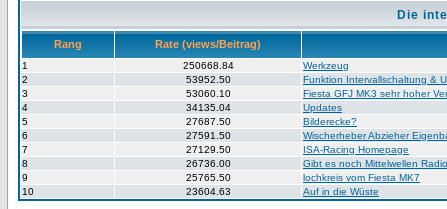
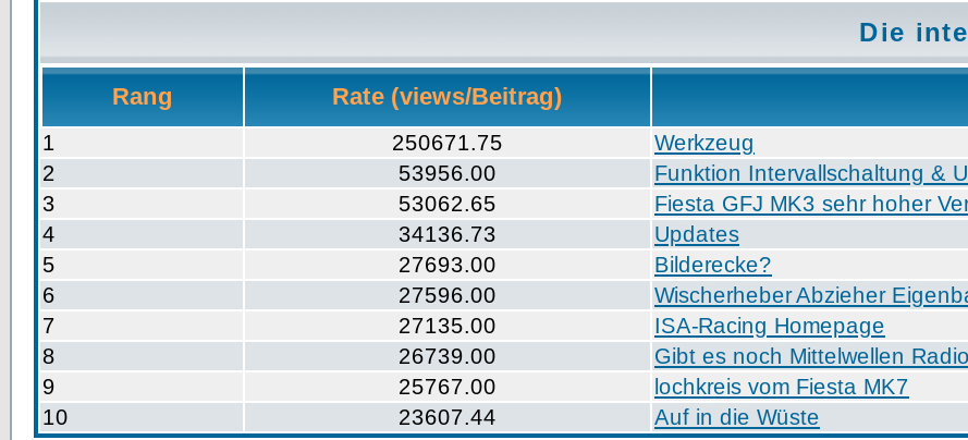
[182,60,233,71] 250668.84 -> [392,131,503,155] 250671.75
[185,74,230,85] 53952.50 -> [399,161,497,185] 53956.00
[185,88,230,99] 53060.10 -> [399,192,497,216] 53062.65
[185,102,230,113] 34135.04 -> [399,222,497,246] 34136.73
[185,116,230,127] 27687.50 -> [399,253,497,277] 27693.00
[185,130,230,141] 27591.50 -> [399,283,497,307] 27596.00
[185,144,230,155] 27129.50 -> [399,314,497,338] 27135.00
[185,158,230,169] 26736.00 -> [399,344,497,368] 26739.00
[185,172,230,183] 25765.50 -> [399,375,497,399] 25767.00
[185,186,230,197] 23604.63 -> [399,405,497,429] 23607.44

